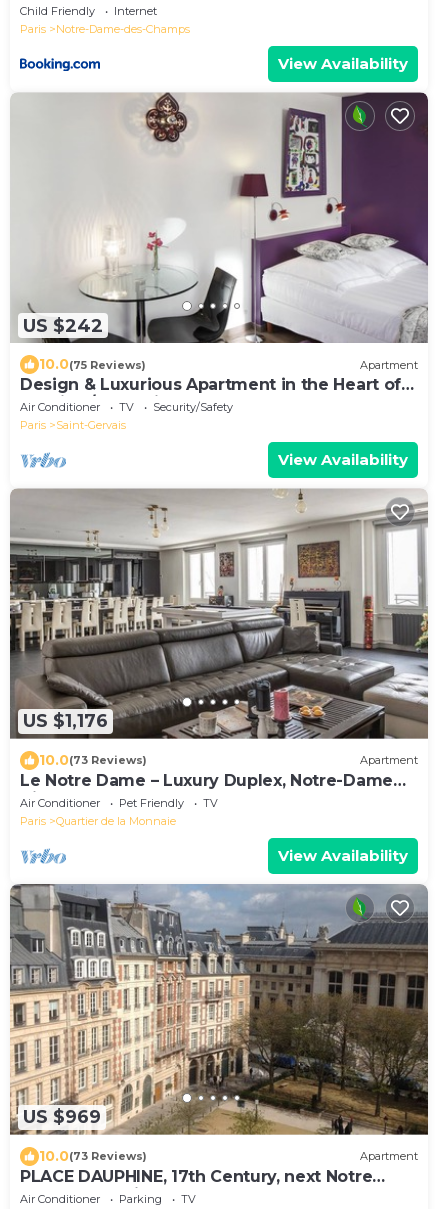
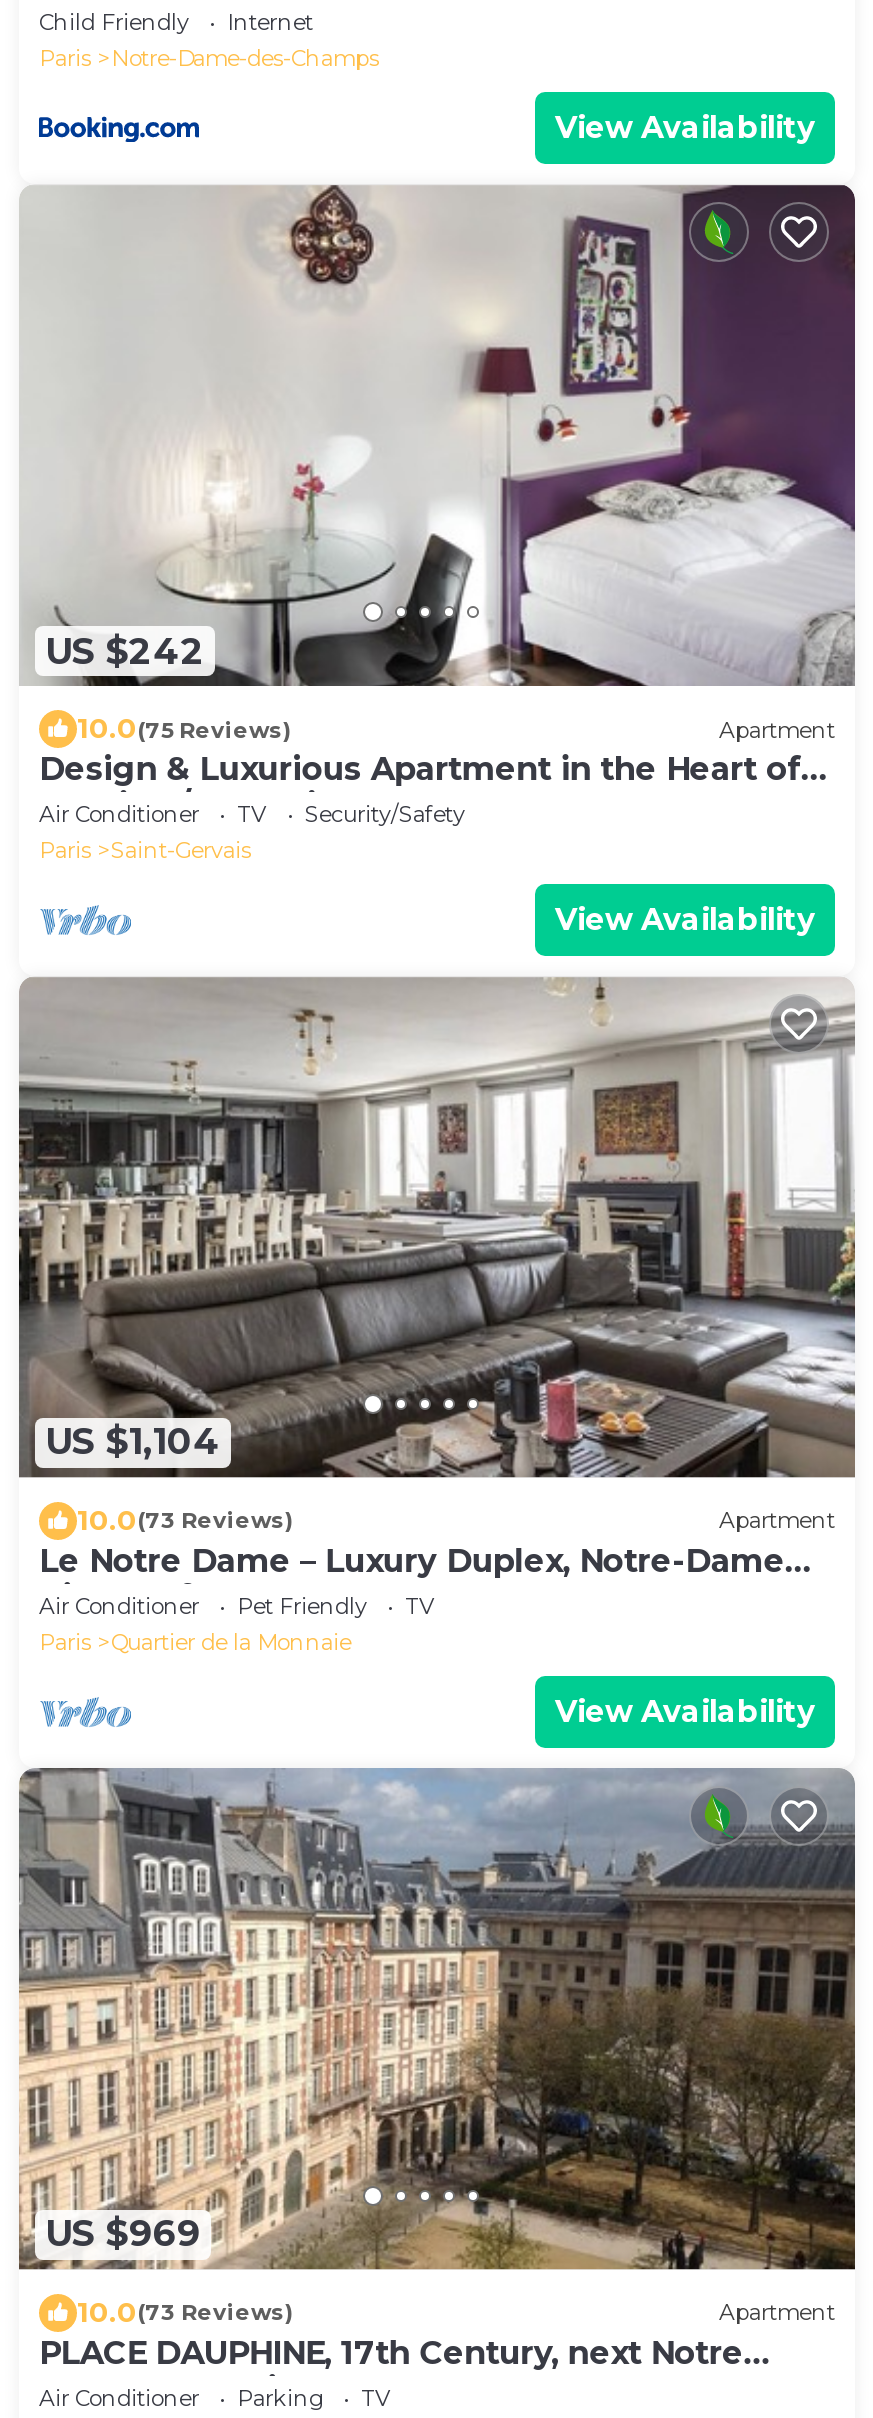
[23,710,108,732] US $1,176 -> [45,1421,221,1465] US $1,104

